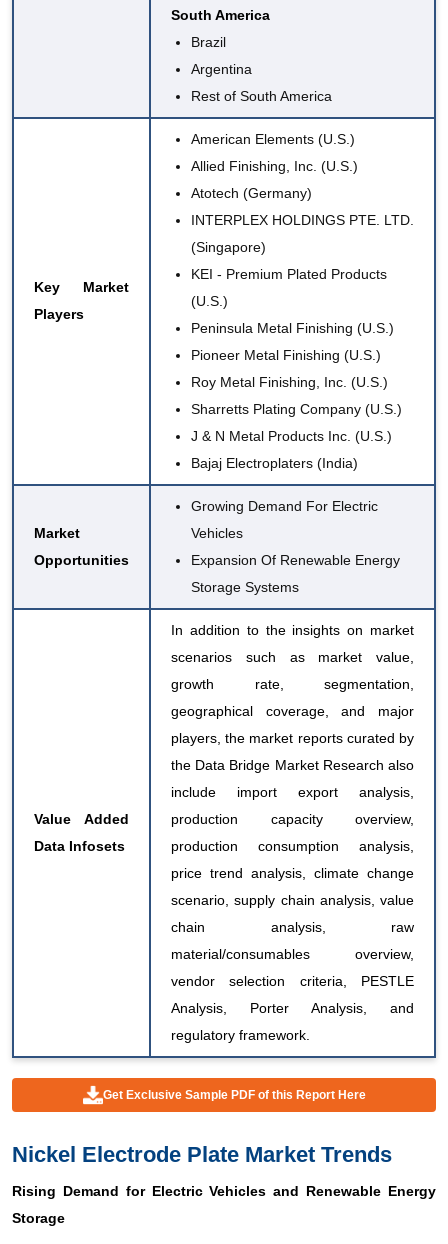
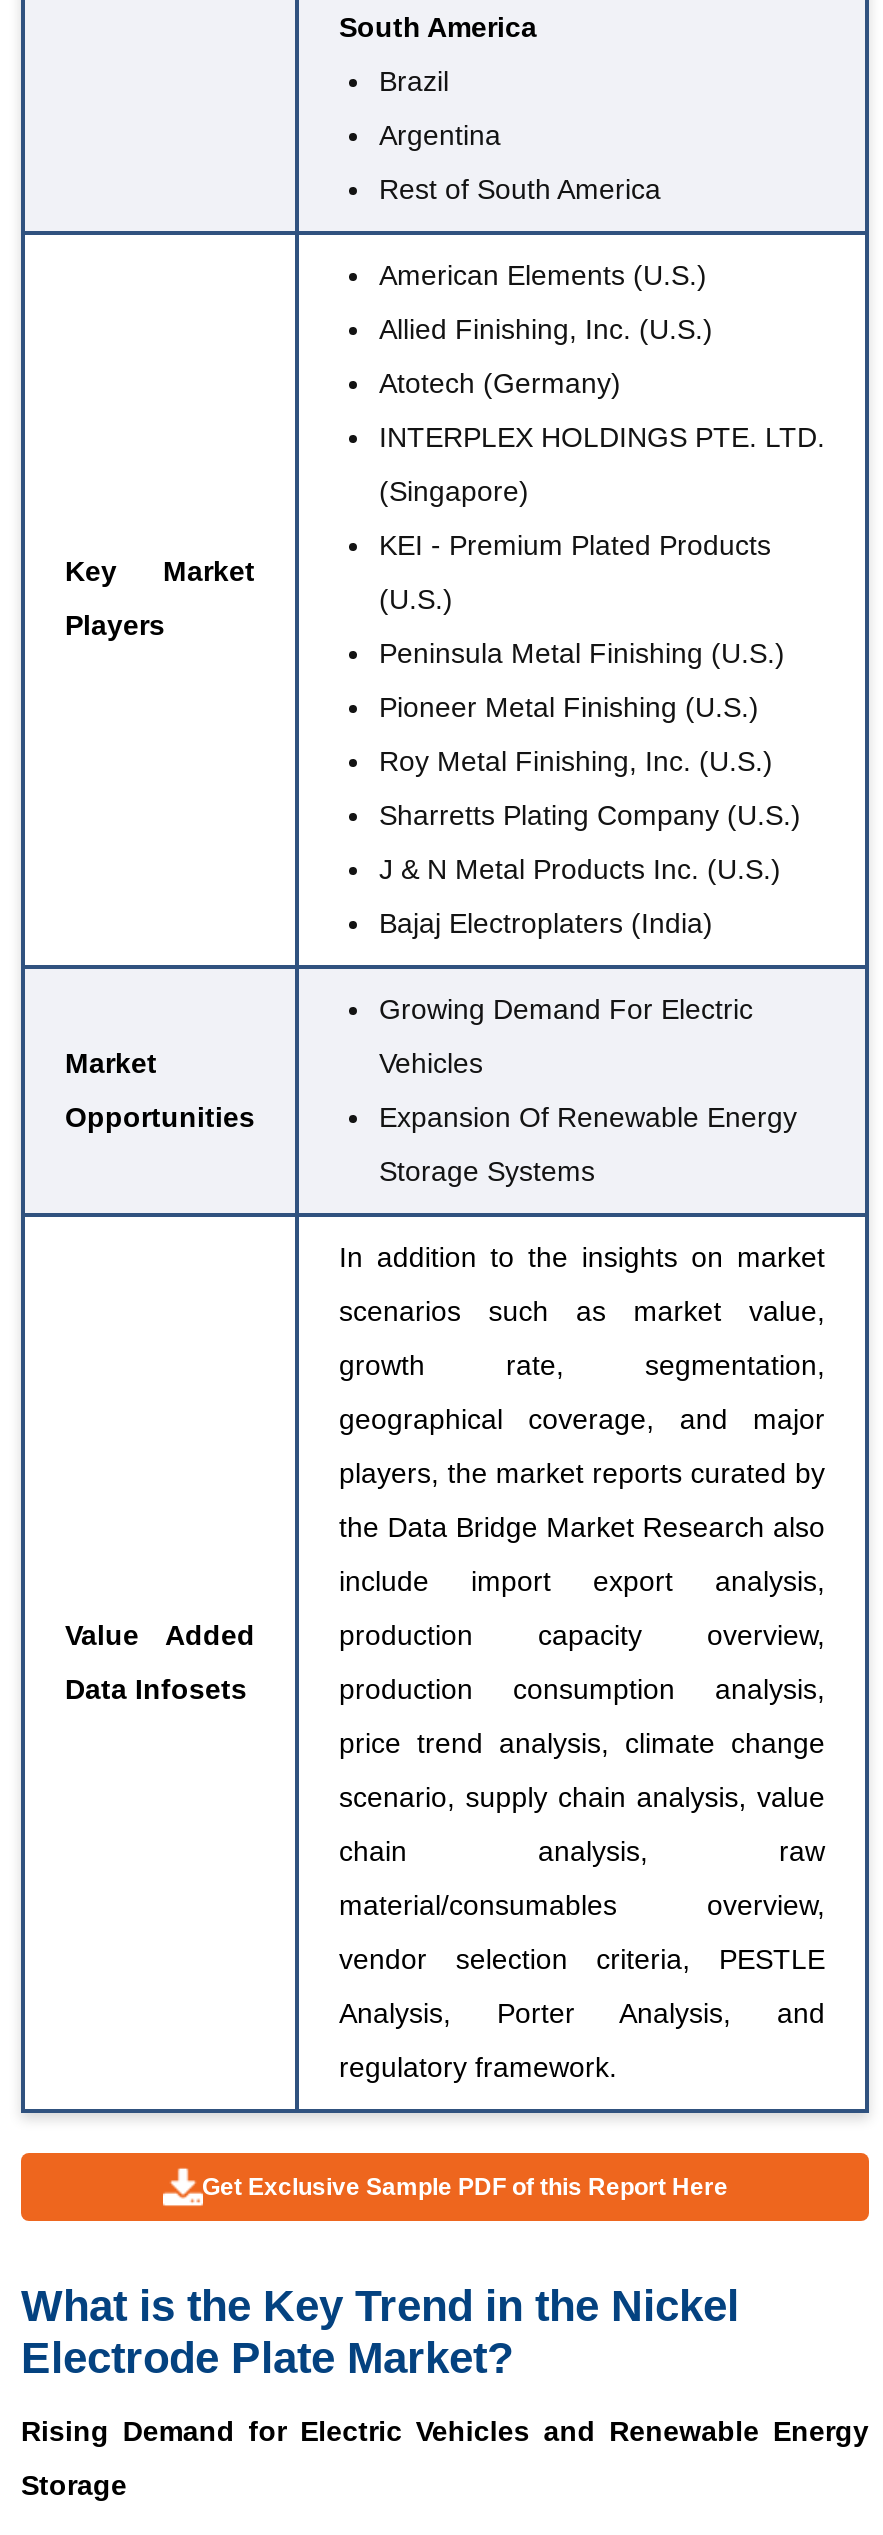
[12,1142,392,1167] Nickel Electrode Plate Market Trends -> [21,2281,739,2383] What is the Key Trend in the Nickel | Electrode Plate Market?

